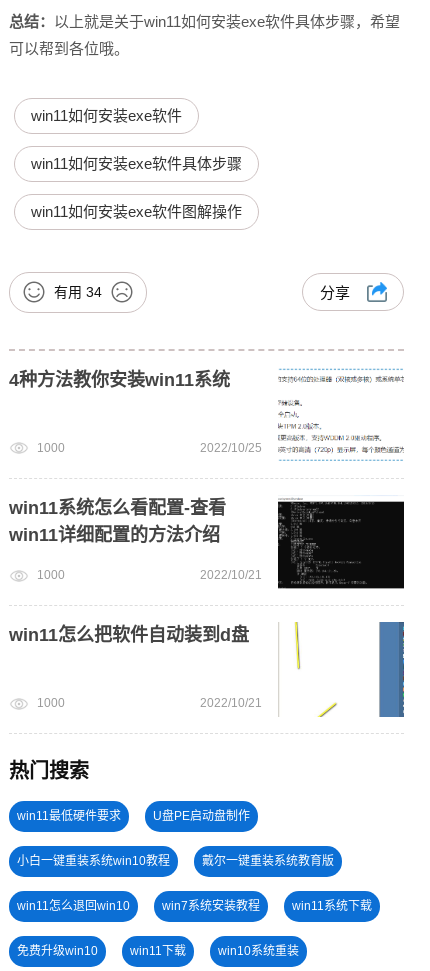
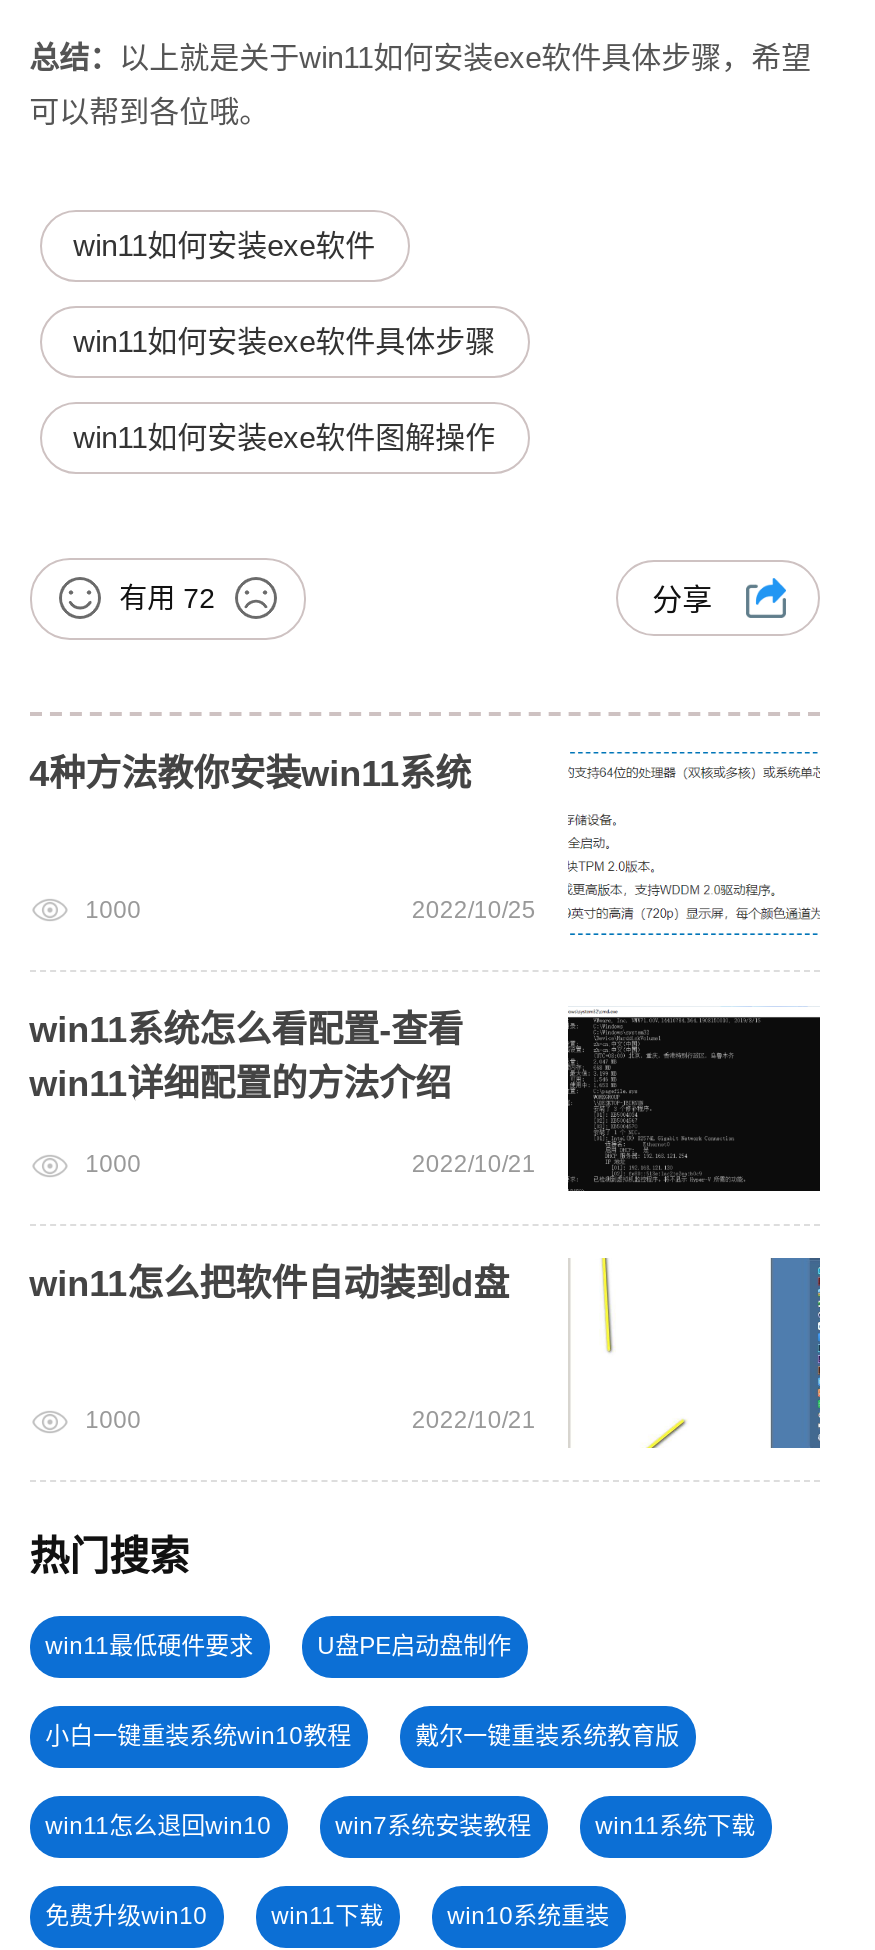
[54,284,102,300] 有用 34 -> [119,581,215,613] 有用 72

